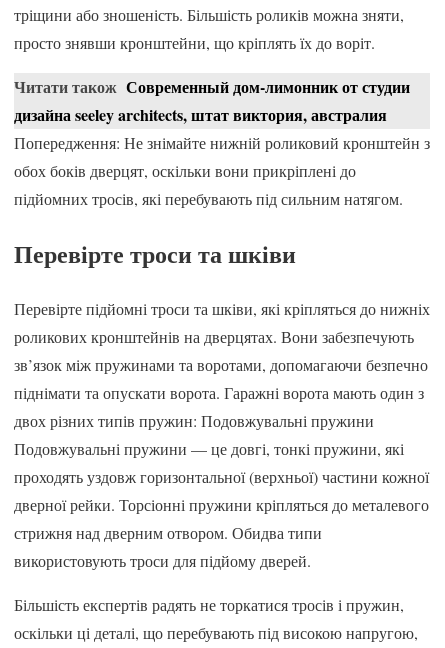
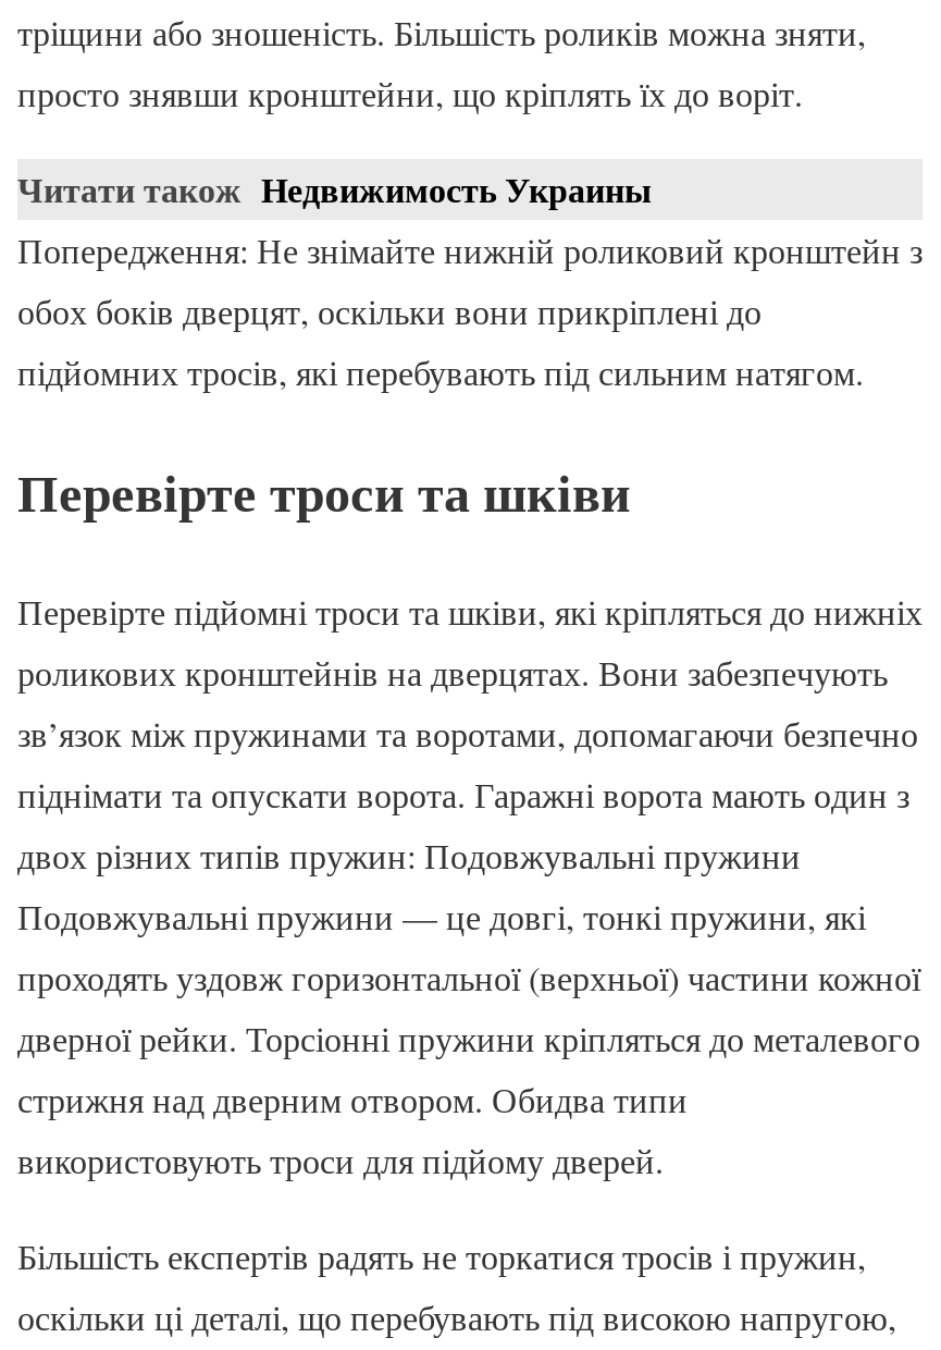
[14,75,410,126] Читати також Современный дом-лимонник от студии | дизайна seeley architects, штат виктория, австралия -> [17,164,653,214] Читати також Недвижимость Украины

